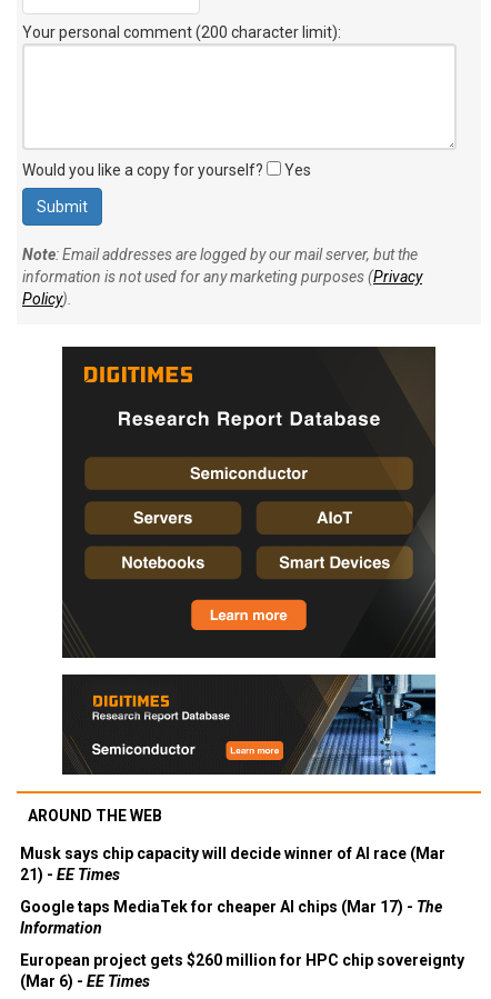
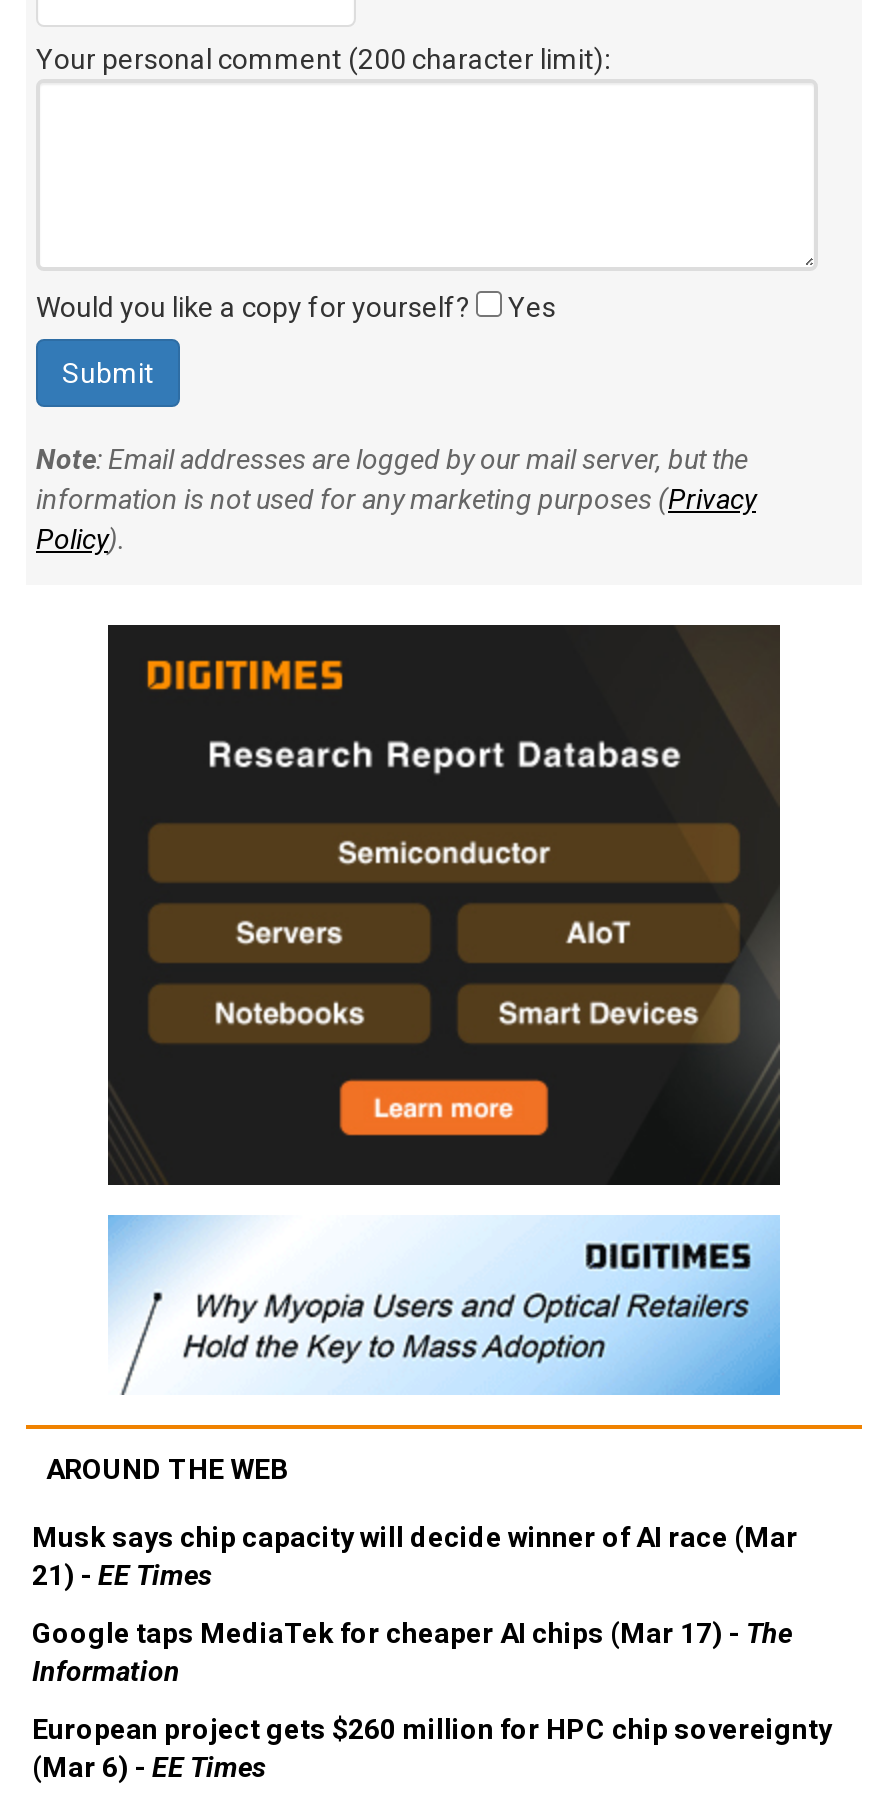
[61,673,437,776] [image] -> [106,1213,780,1397] [image]

